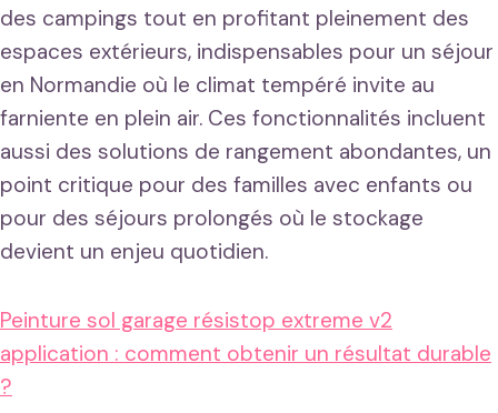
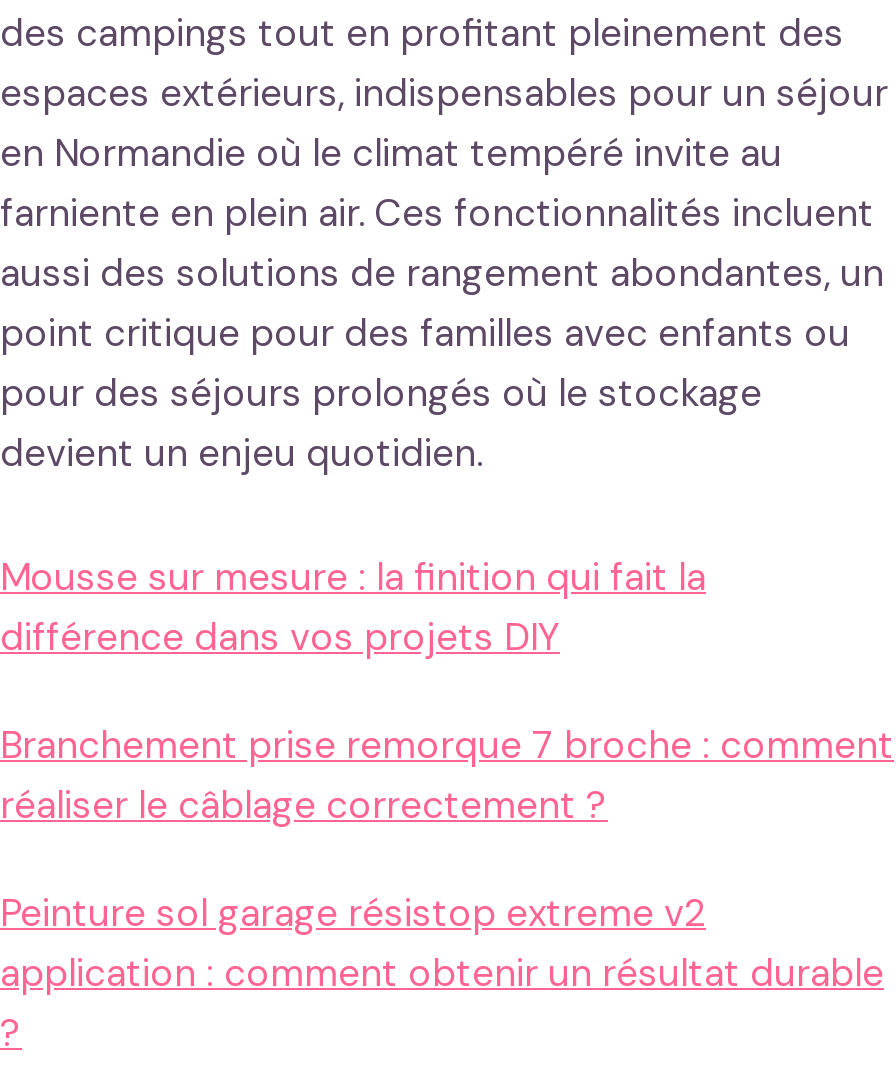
none -> [0,552,894,830] Mousse sur mesure : la finition qui fait la | différence dans vos projets DIY | Branchement prise remorque 7 broche : comment | réaliser le câblage correctement ?

